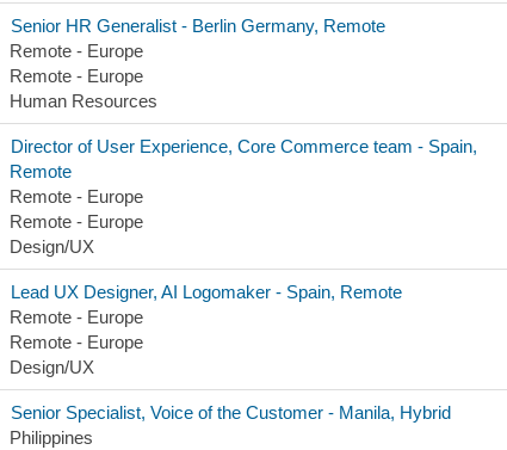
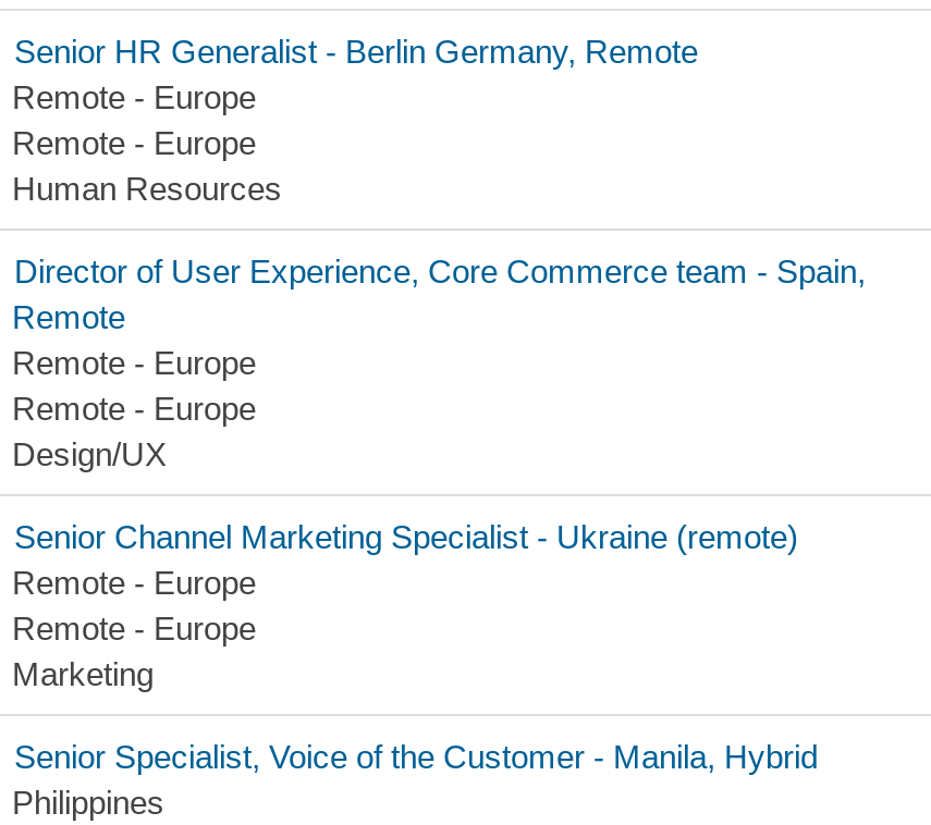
[11,282,402,302] Lead UX Designer, AI Logomaker - Spain, Remote -> [14,518,798,555] Senior Channel Marketing Specialist - Ukraine (remote)
[10,357,94,377] Design/UX -> [12,655,154,692] Marketing

